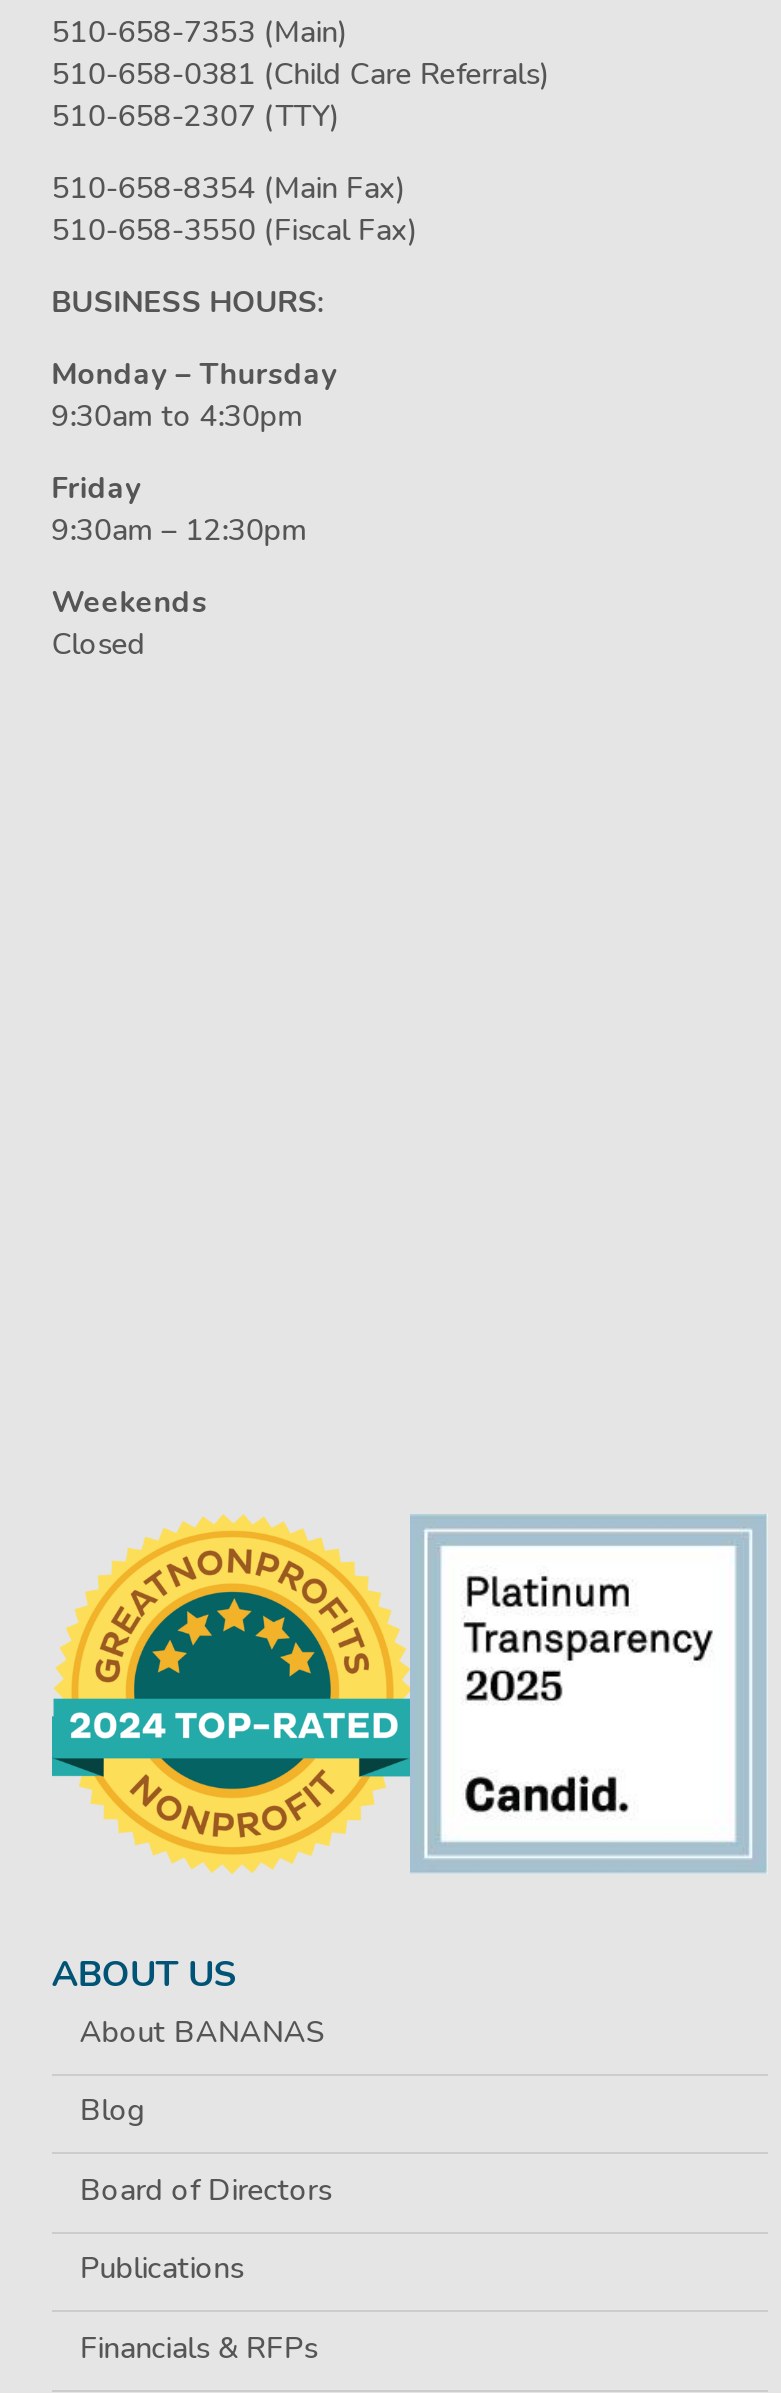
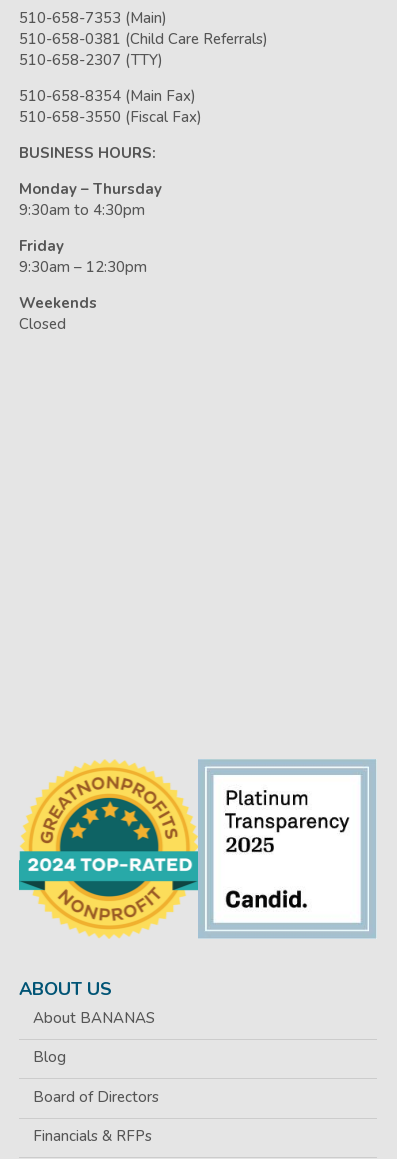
[80,2248,244,2288] Publications -> none

